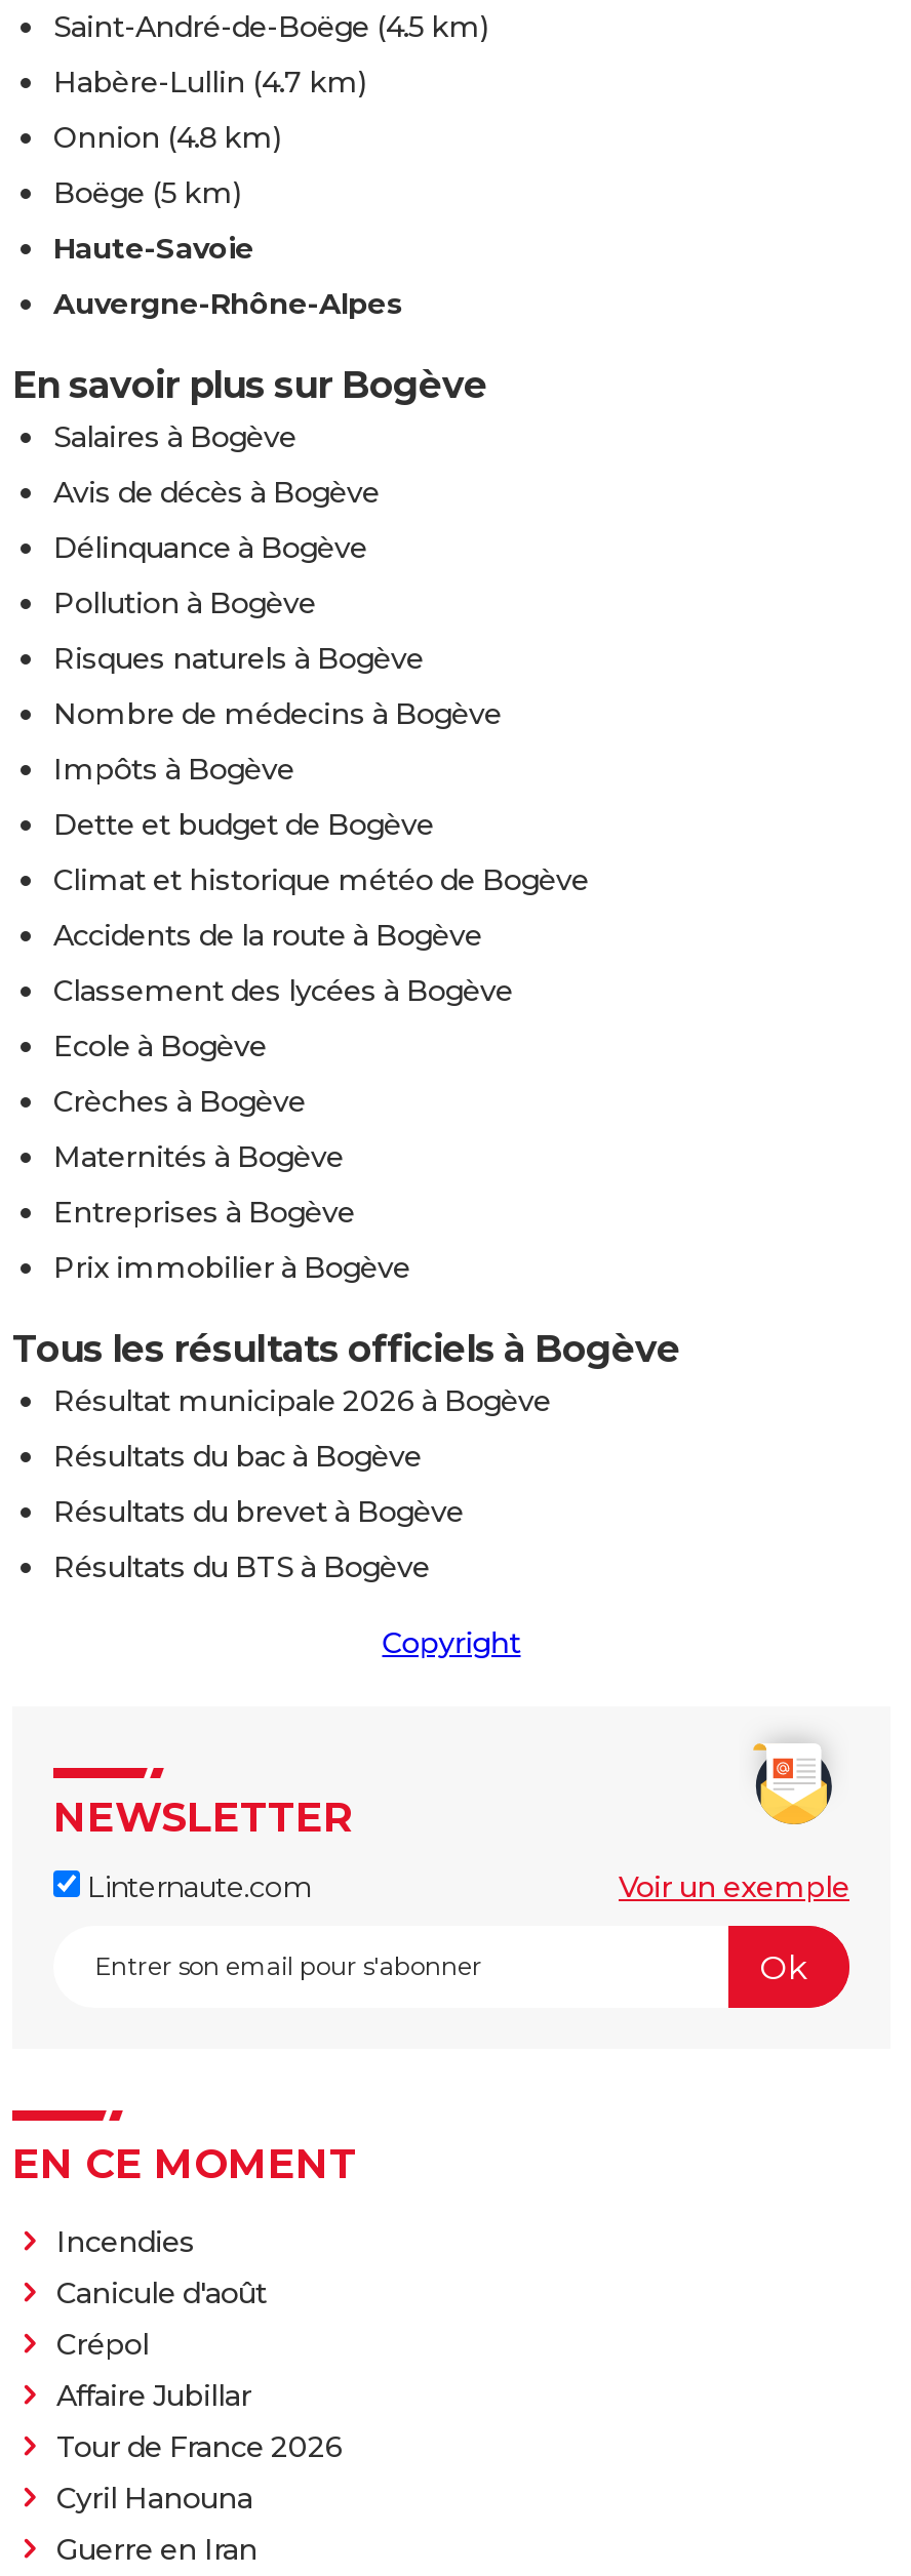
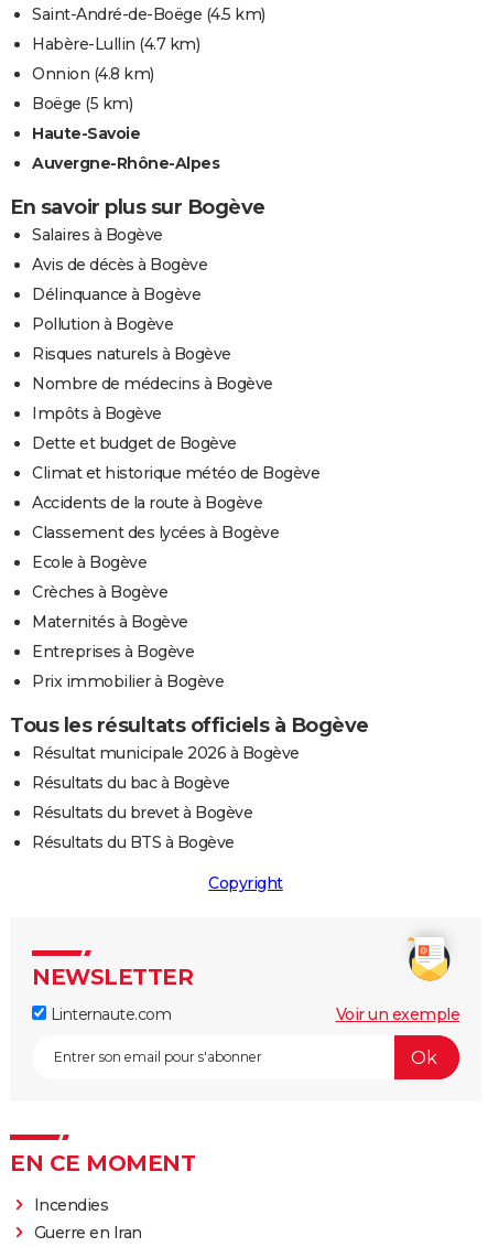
[56,2275,343,2517] Canicule d'août | Crépol | Affaire Jubillar | Tour de France 2026 | Cyril Hanouna -> none

